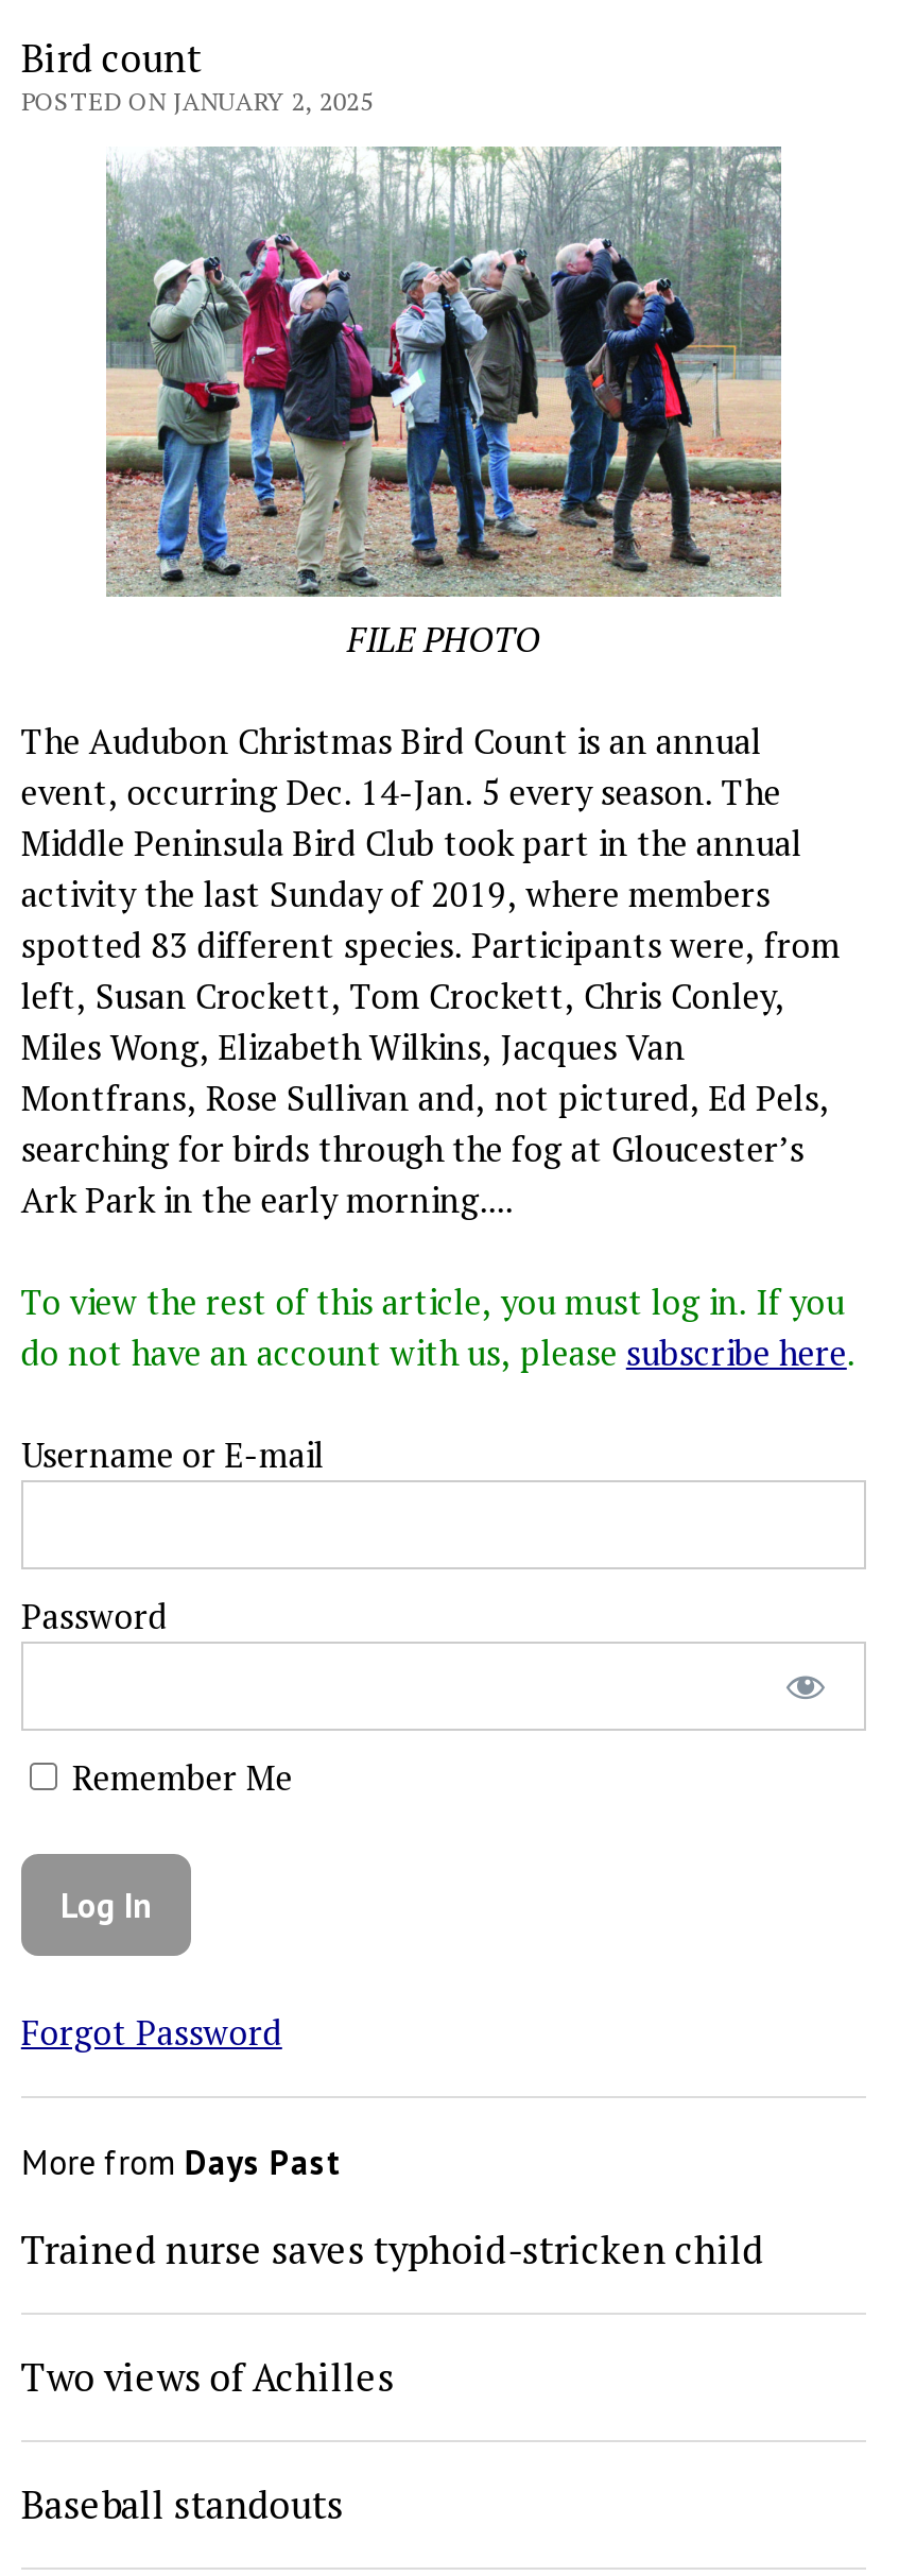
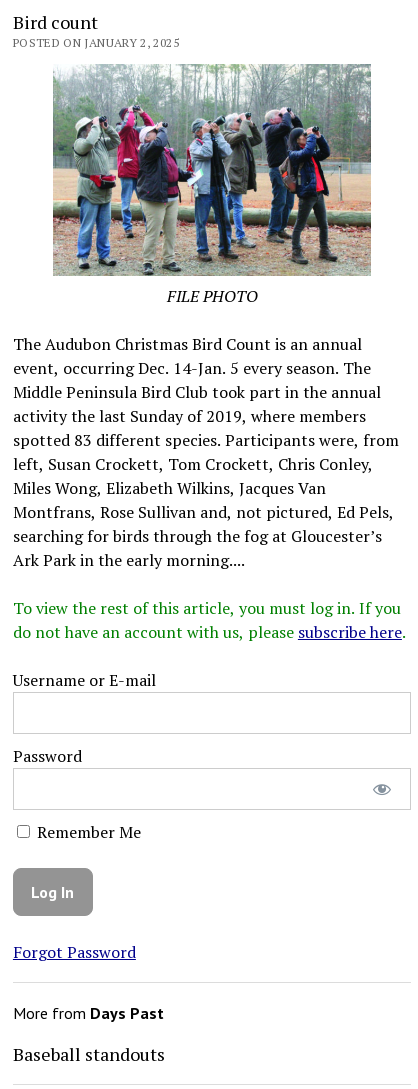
[21,2223,764,2401] Trained nurse saves typhoid-stricken child | Two views of Achilles -> none

